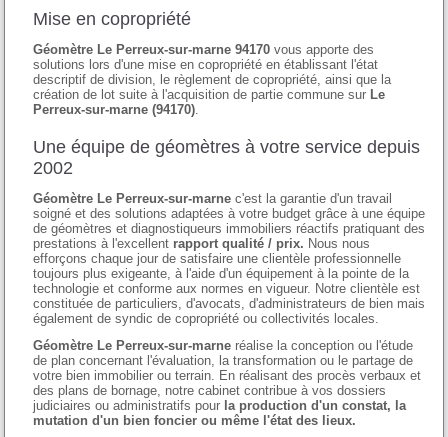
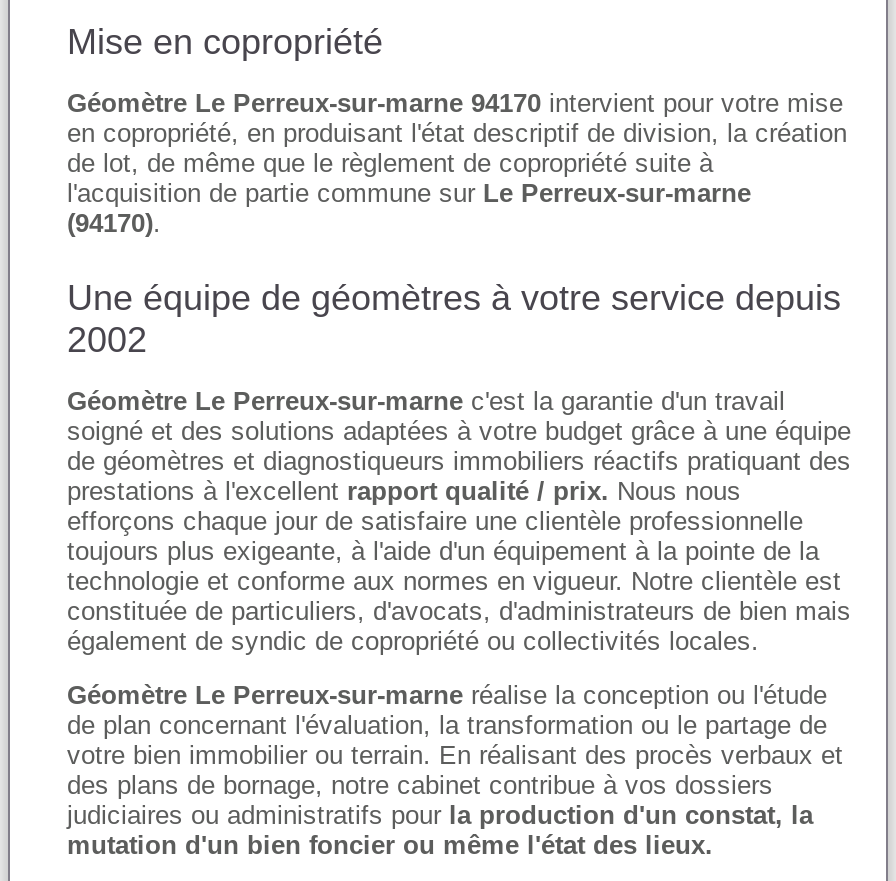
[33,42,391,117] Géomètre Le Perreux-sur-marne 94170 vous apporte des | solutions lors d'une mise en copropriété en établissant l'état | descriptif de division, le règlement de copropriété, ainsi que la | création de lot suite à l'acquisition de partie commune sur Le | Perreux-sur-marne (94170). -> [67,87,847,237] Géomètre Le Perreux-sur-marne 94170 intervient pour votre mise | en copropriété, en produisant l'état descriptif de division, la création | de lot, de même que le règlement de copropriété suite à | l'acquisition de partie commune sur Le Perreux-sur-marne | (94170).

